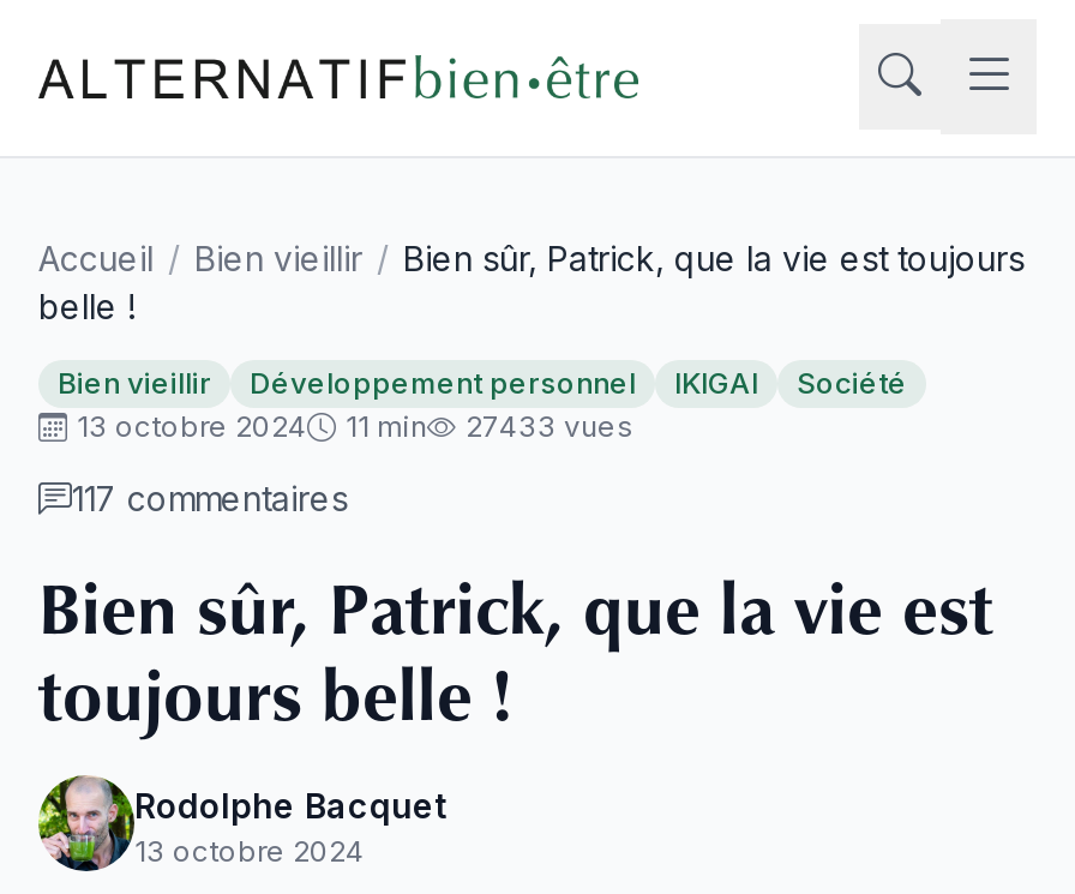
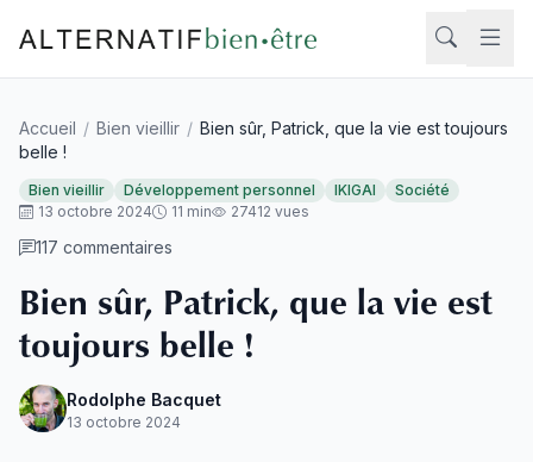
[77,408,633,444] 13 octobre 2024 11 min 27433 vues -> [38,202,309,220] 13 octobre 2024 11 min 27412 vues

